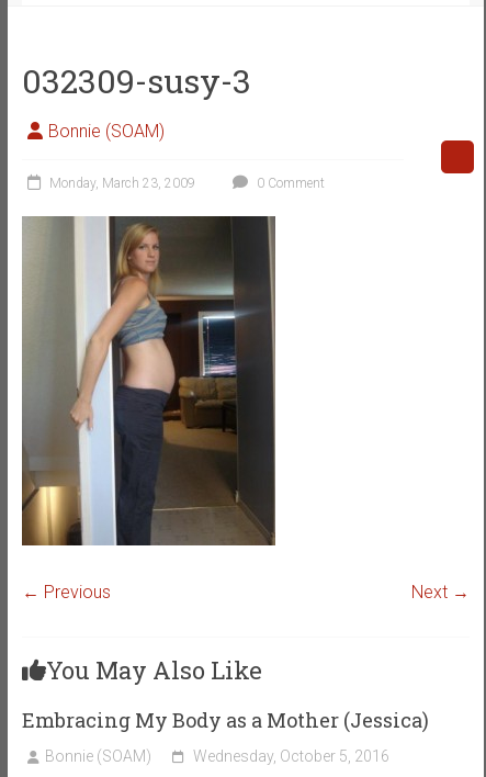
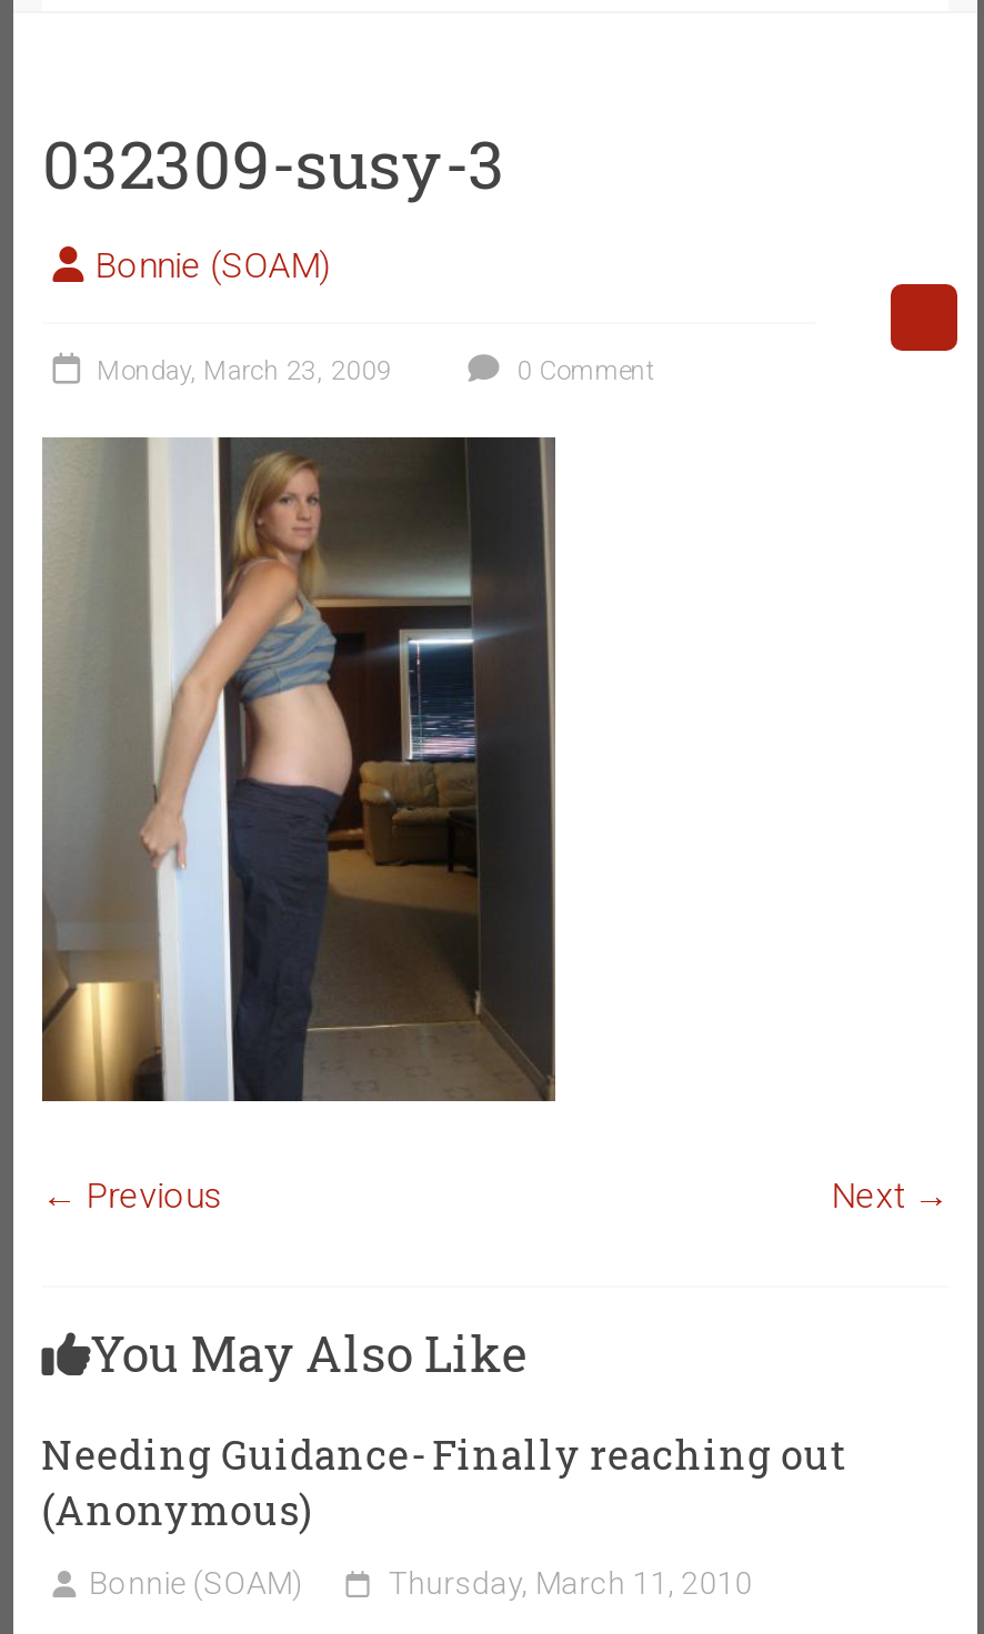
[22,707,429,733] Embracing My Body as a Mother (Jessica) -> [42,1427,846,1535] Needing Guidance- Finally reaching out | (Anonymous)
[193,747,389,765] Wednesday, October 5, 2016 -> [388,1564,753,1600] Thursday, March 11, 2010

